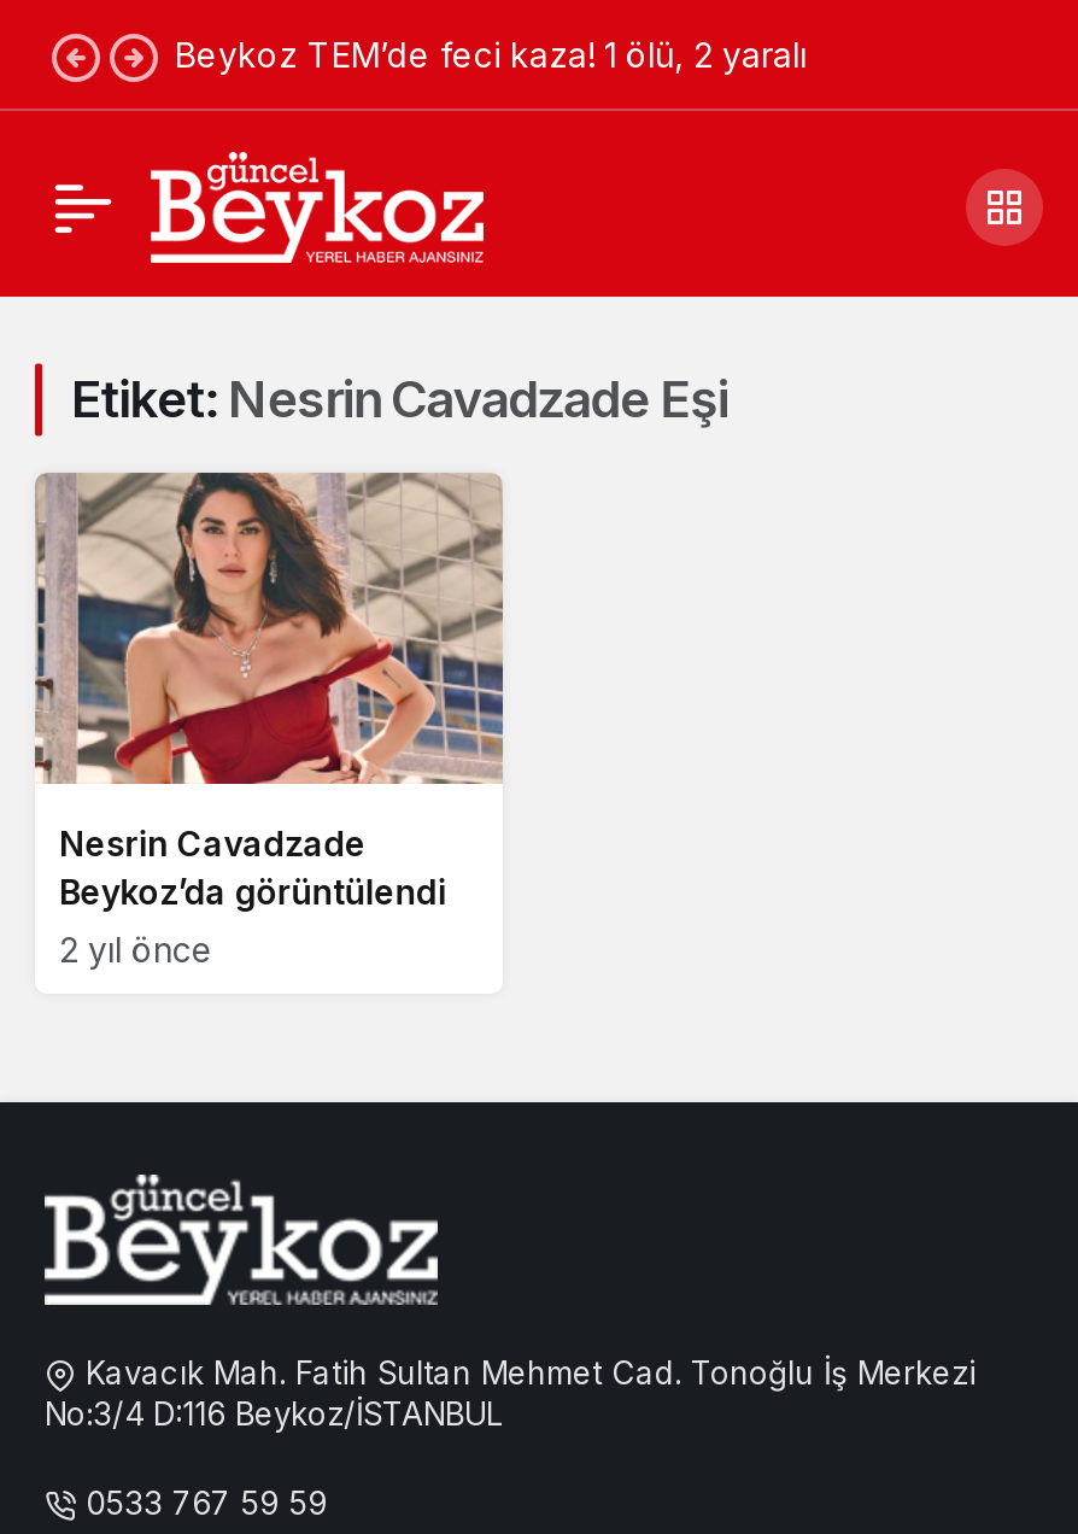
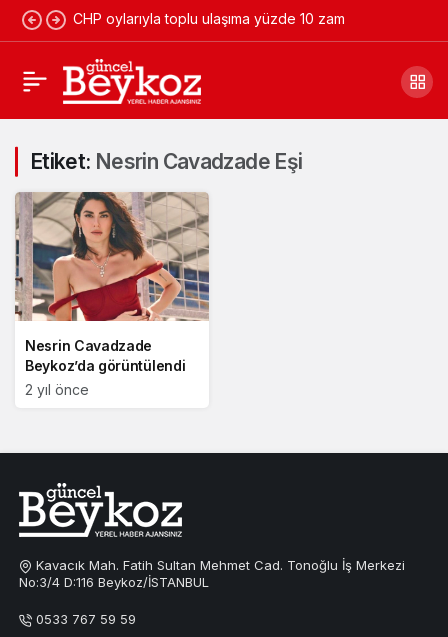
[175,34,807,75] Beykoz TEM’de feci kaza! 1 ölü, 2 yaralı -> [73,10,345,27] CHP oylarıyla toplu ulaşıma yüzde 10 zam

